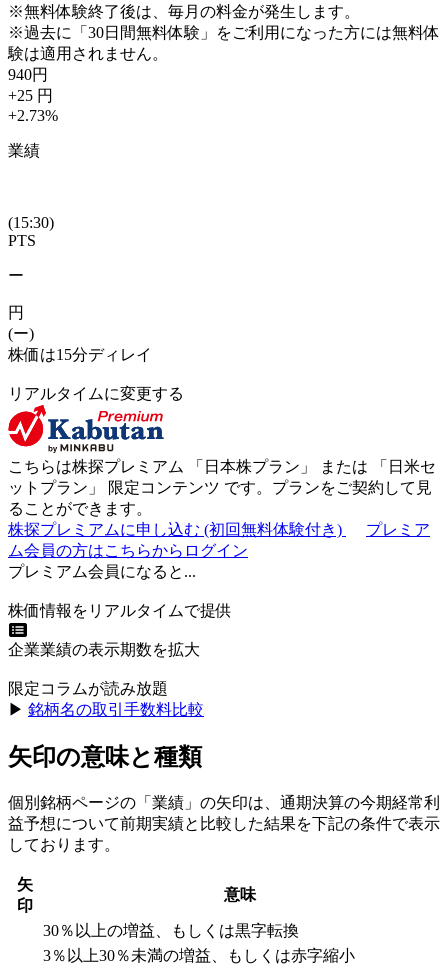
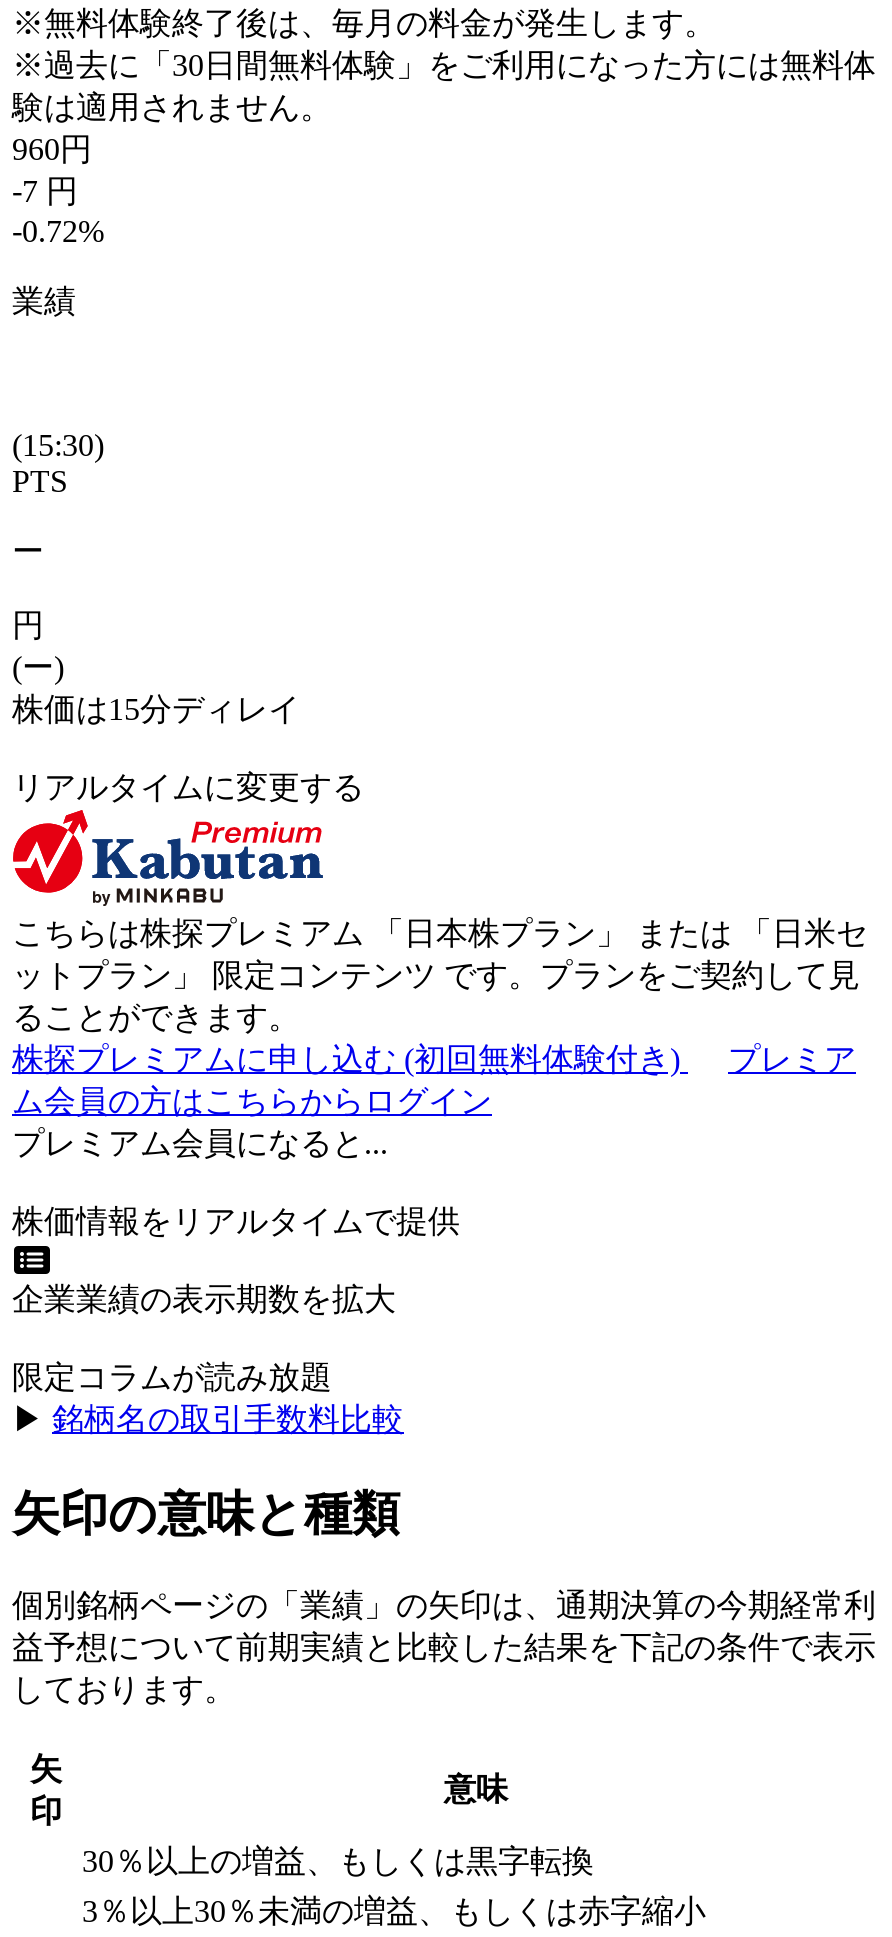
[8,66,48,83] 940円 -> [12,132,92,166] 960円
[8,87,53,104] +25 円 -> [12,174,78,208] -7 円
[8,107,58,124] +2.73% -> [12,214,104,248] -0.72%

